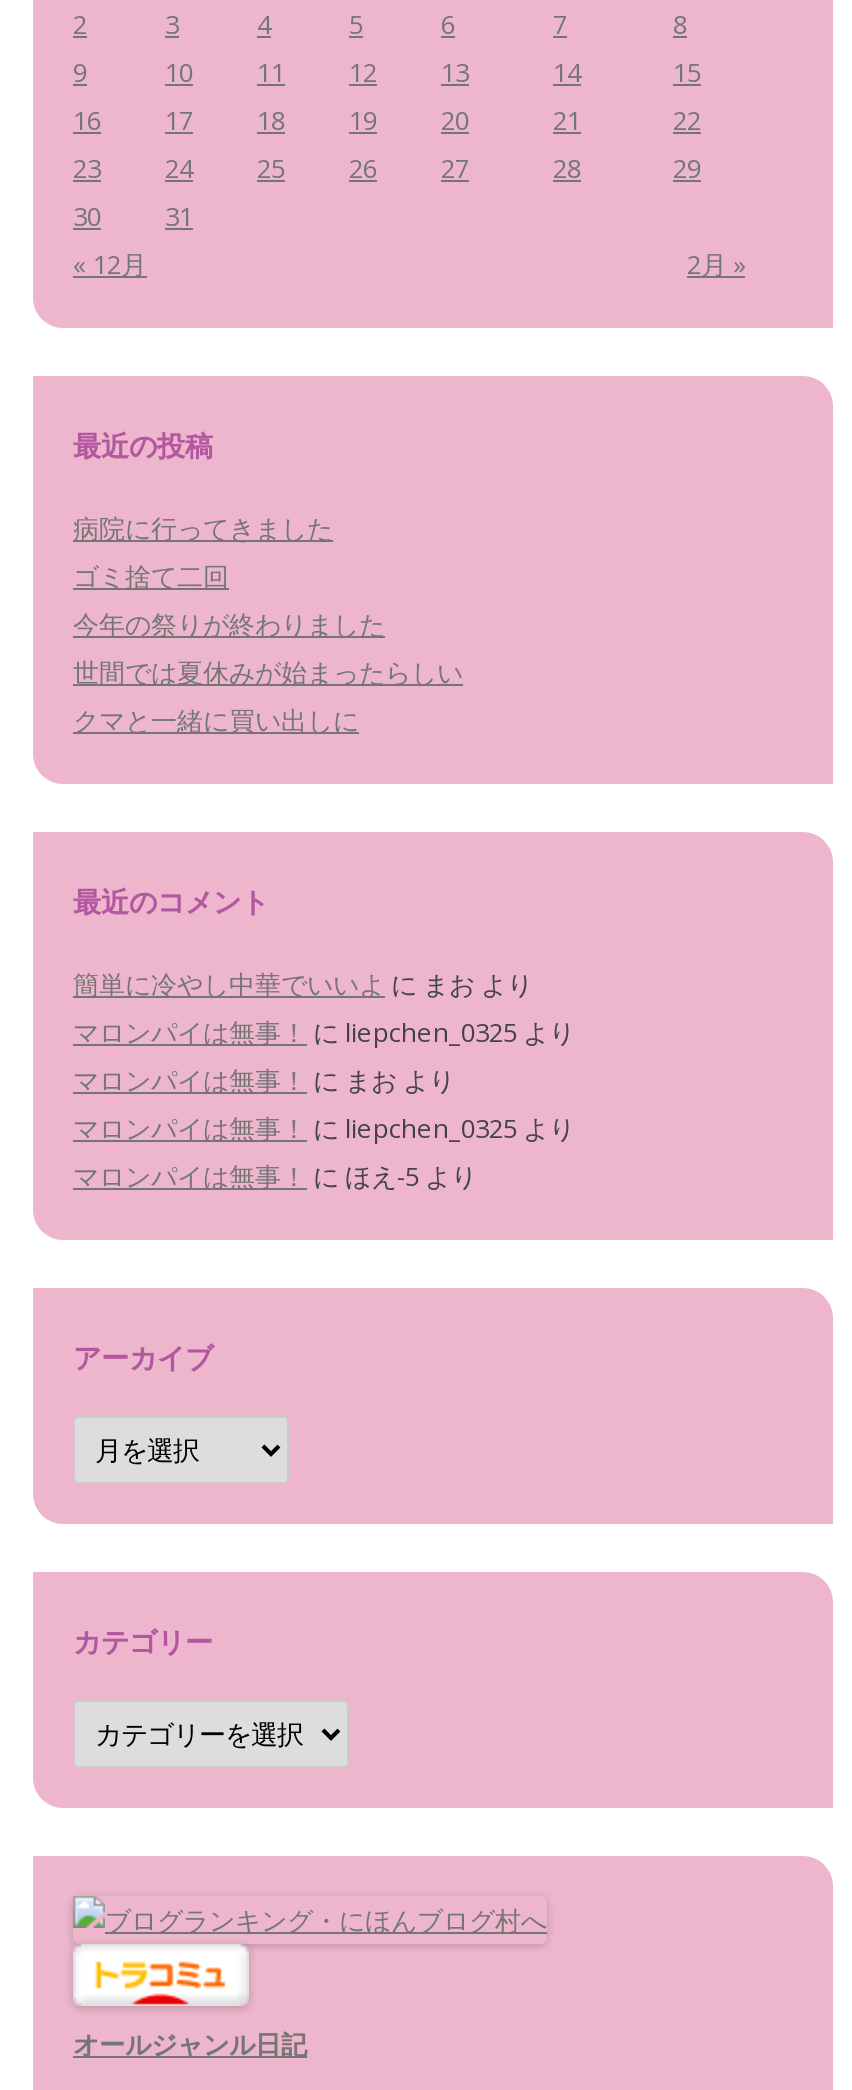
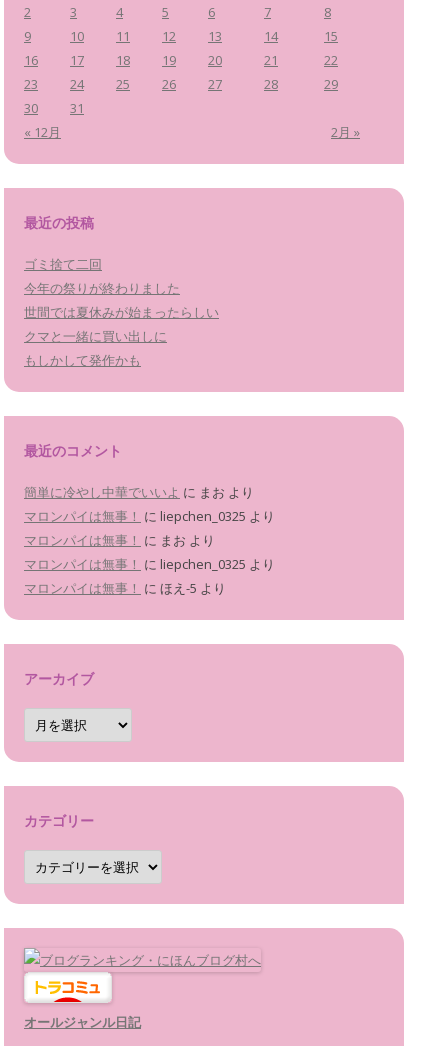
[73,510,333,546] 病院に行ってきました -> none
moved [73,558,463,738] -> [24,255,219,345]: ゴミ捨て二回 | 今年の祭りが終わりました | 世間では夏休みが始まったらしい | クマと一緒に買い出しに
none -> [24,351,141,369] もしかして発作かも

